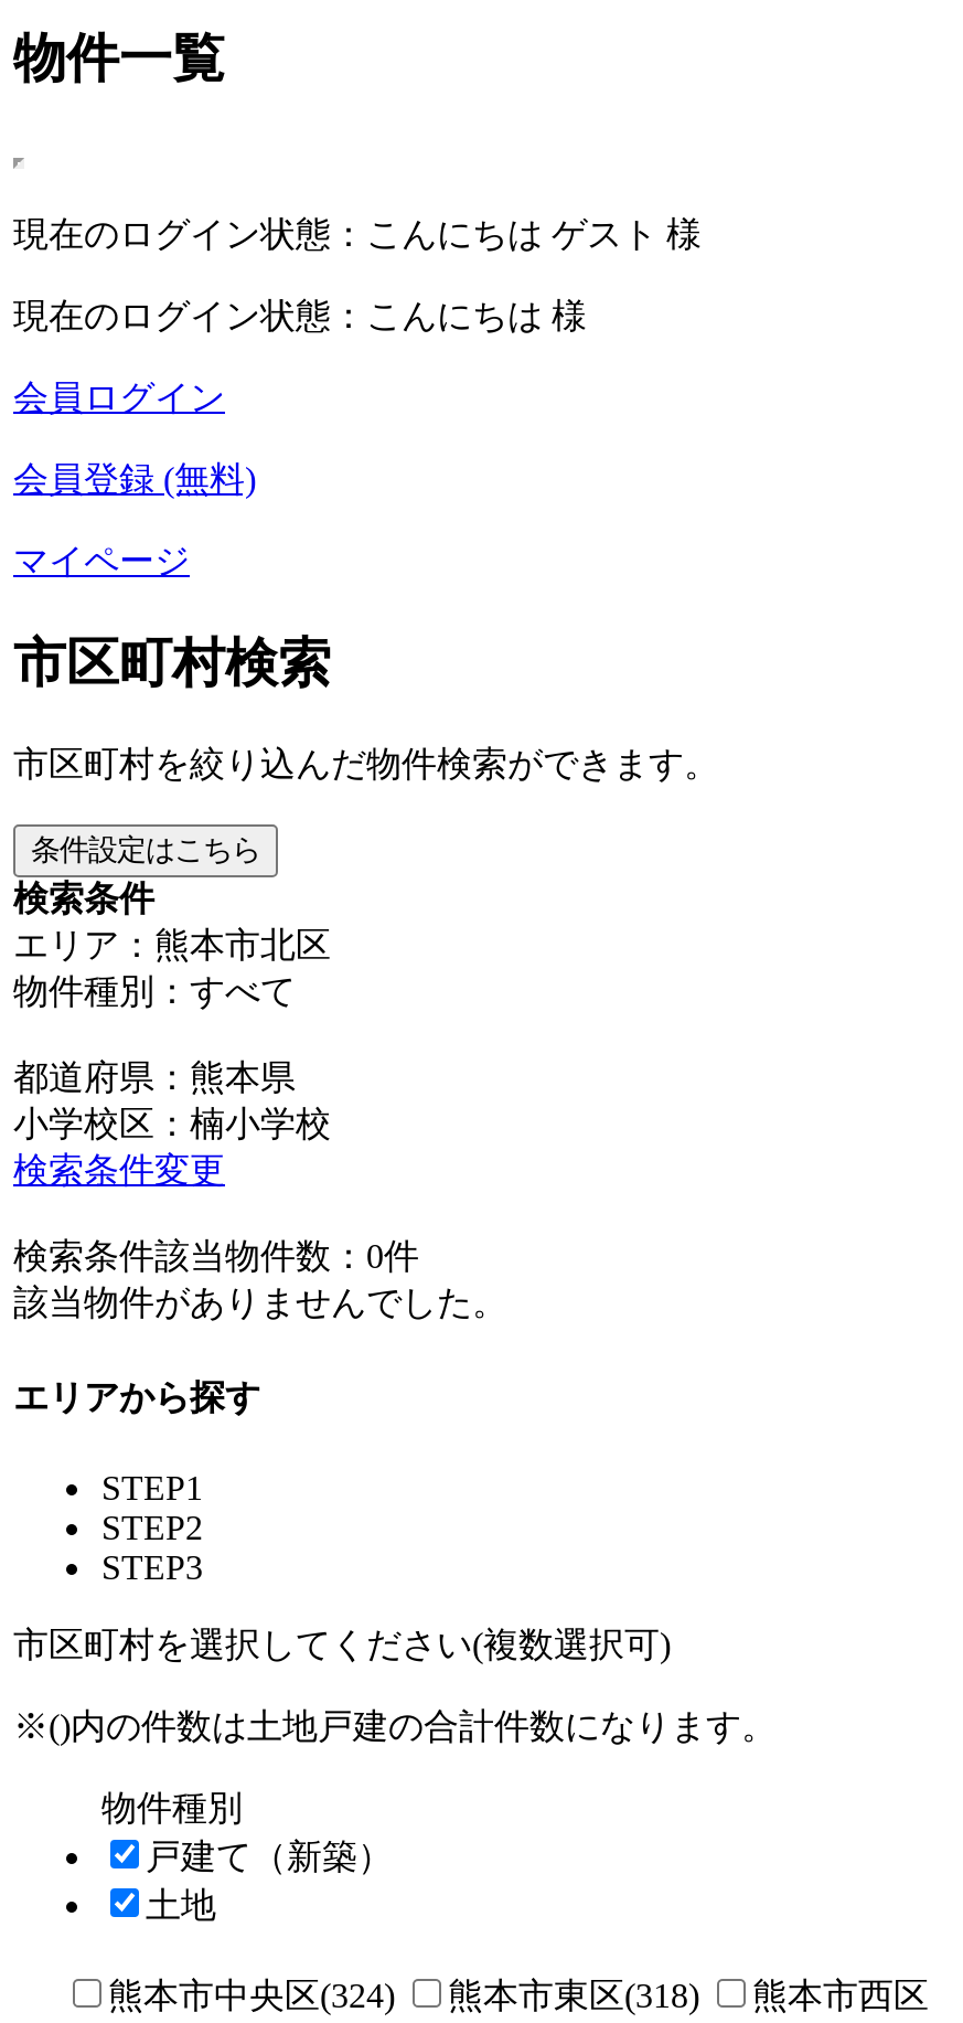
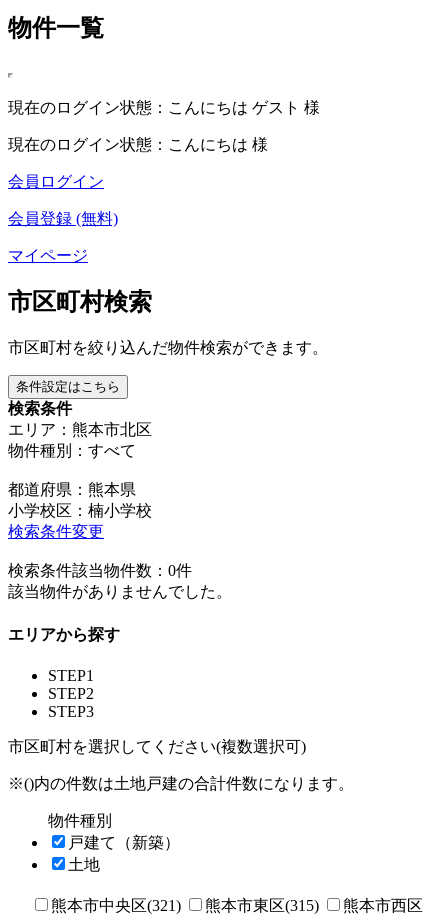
[108,1976,395,2014] 熊本市中央区(324) -> [51,897,181,914] 熊本市中央区(321)
[448,1976,699,2014] 熊本市東区(318) -> [205,897,319,914] 熊本市東区(315)

